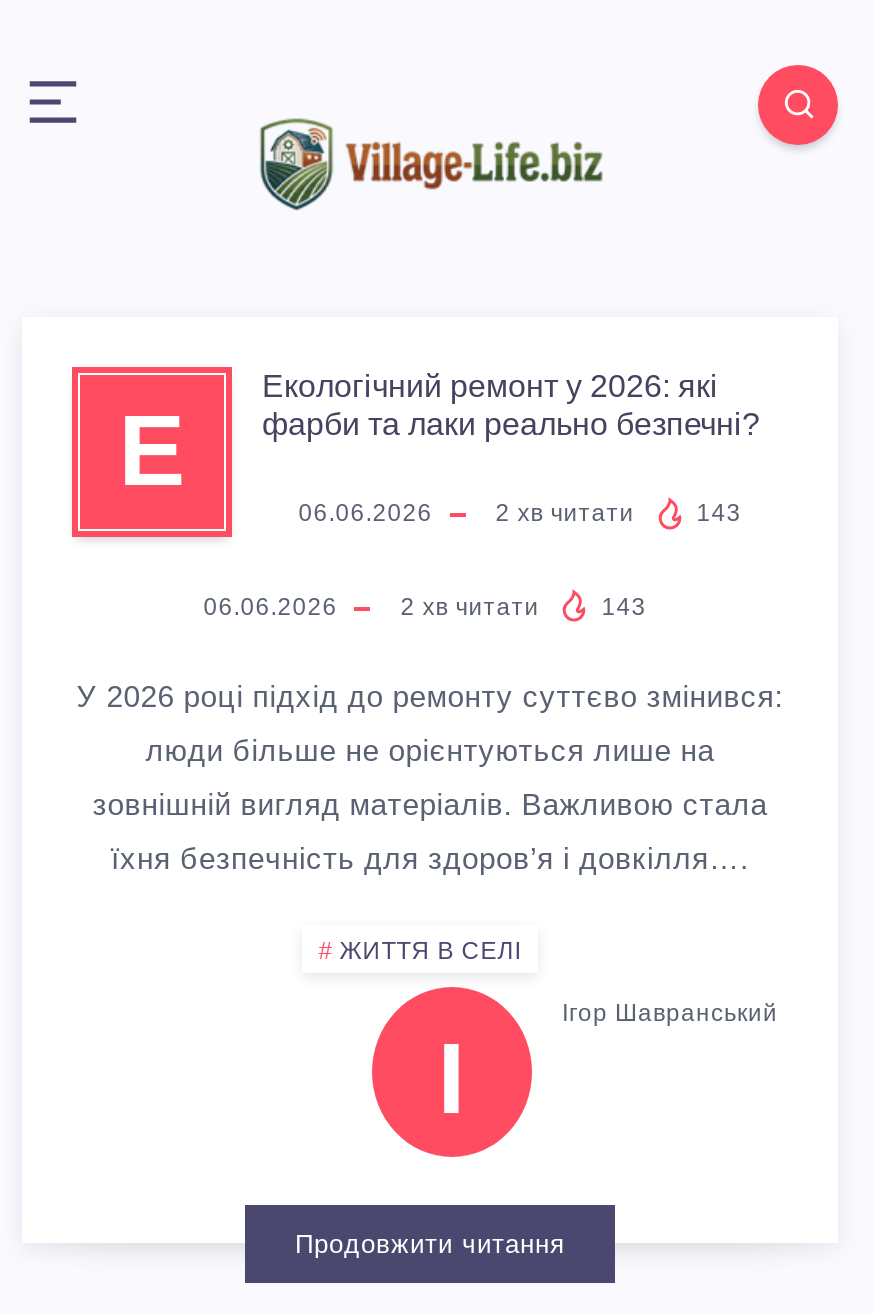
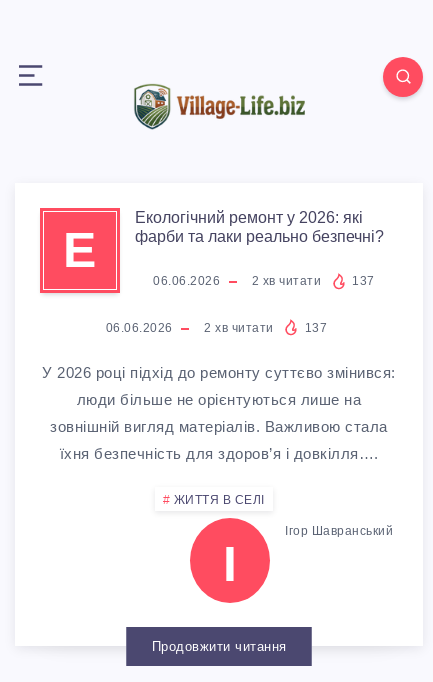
[496,500,742,528] 2 хв читати 143 -> [252,274,375,288] 2 хв читати 137
[400,593,646,621] 2 хв читати 143 -> [204,321,327,335] 2 хв читати 137

